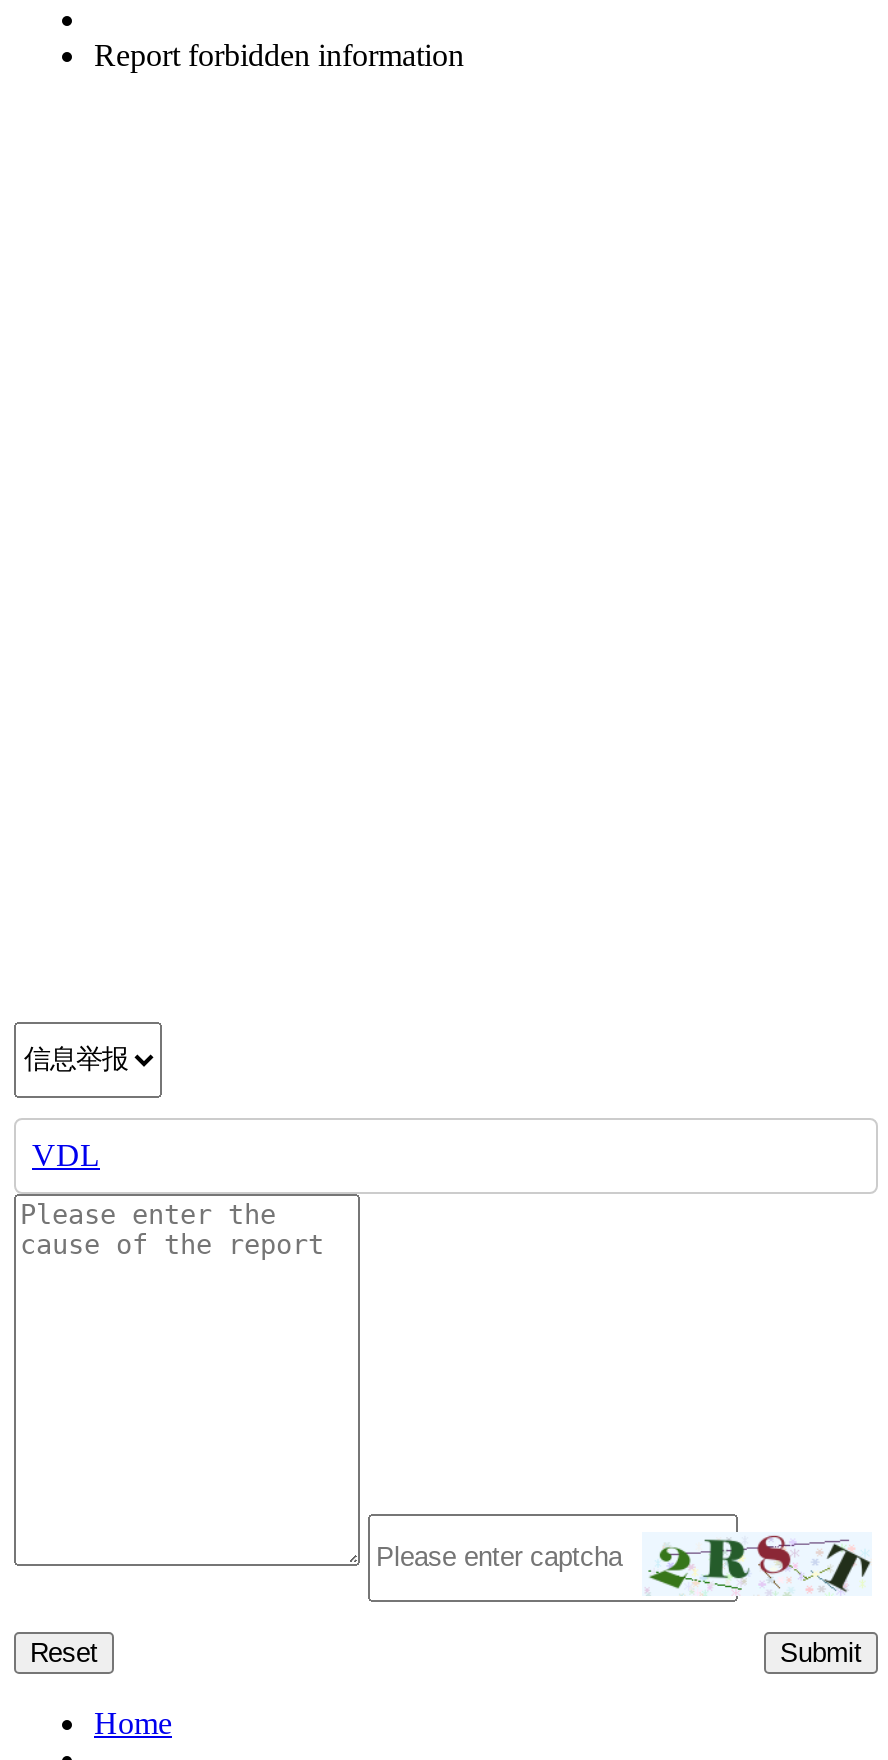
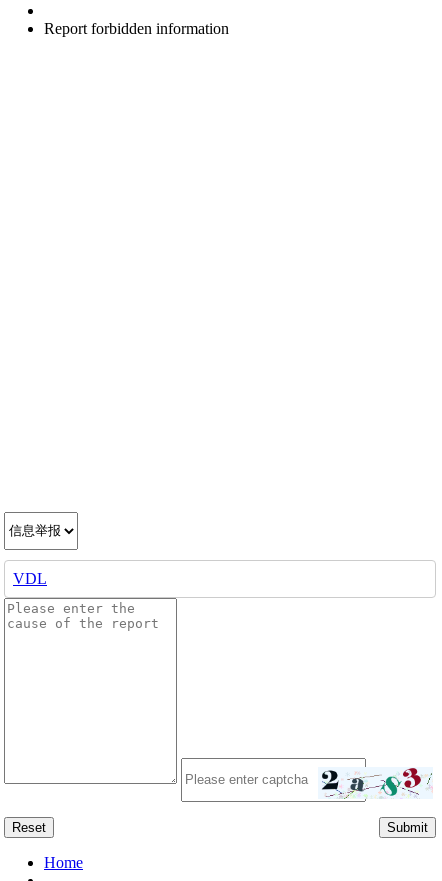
[644,1534,872,1598] [image] -> [321,767,433,800] [image]

